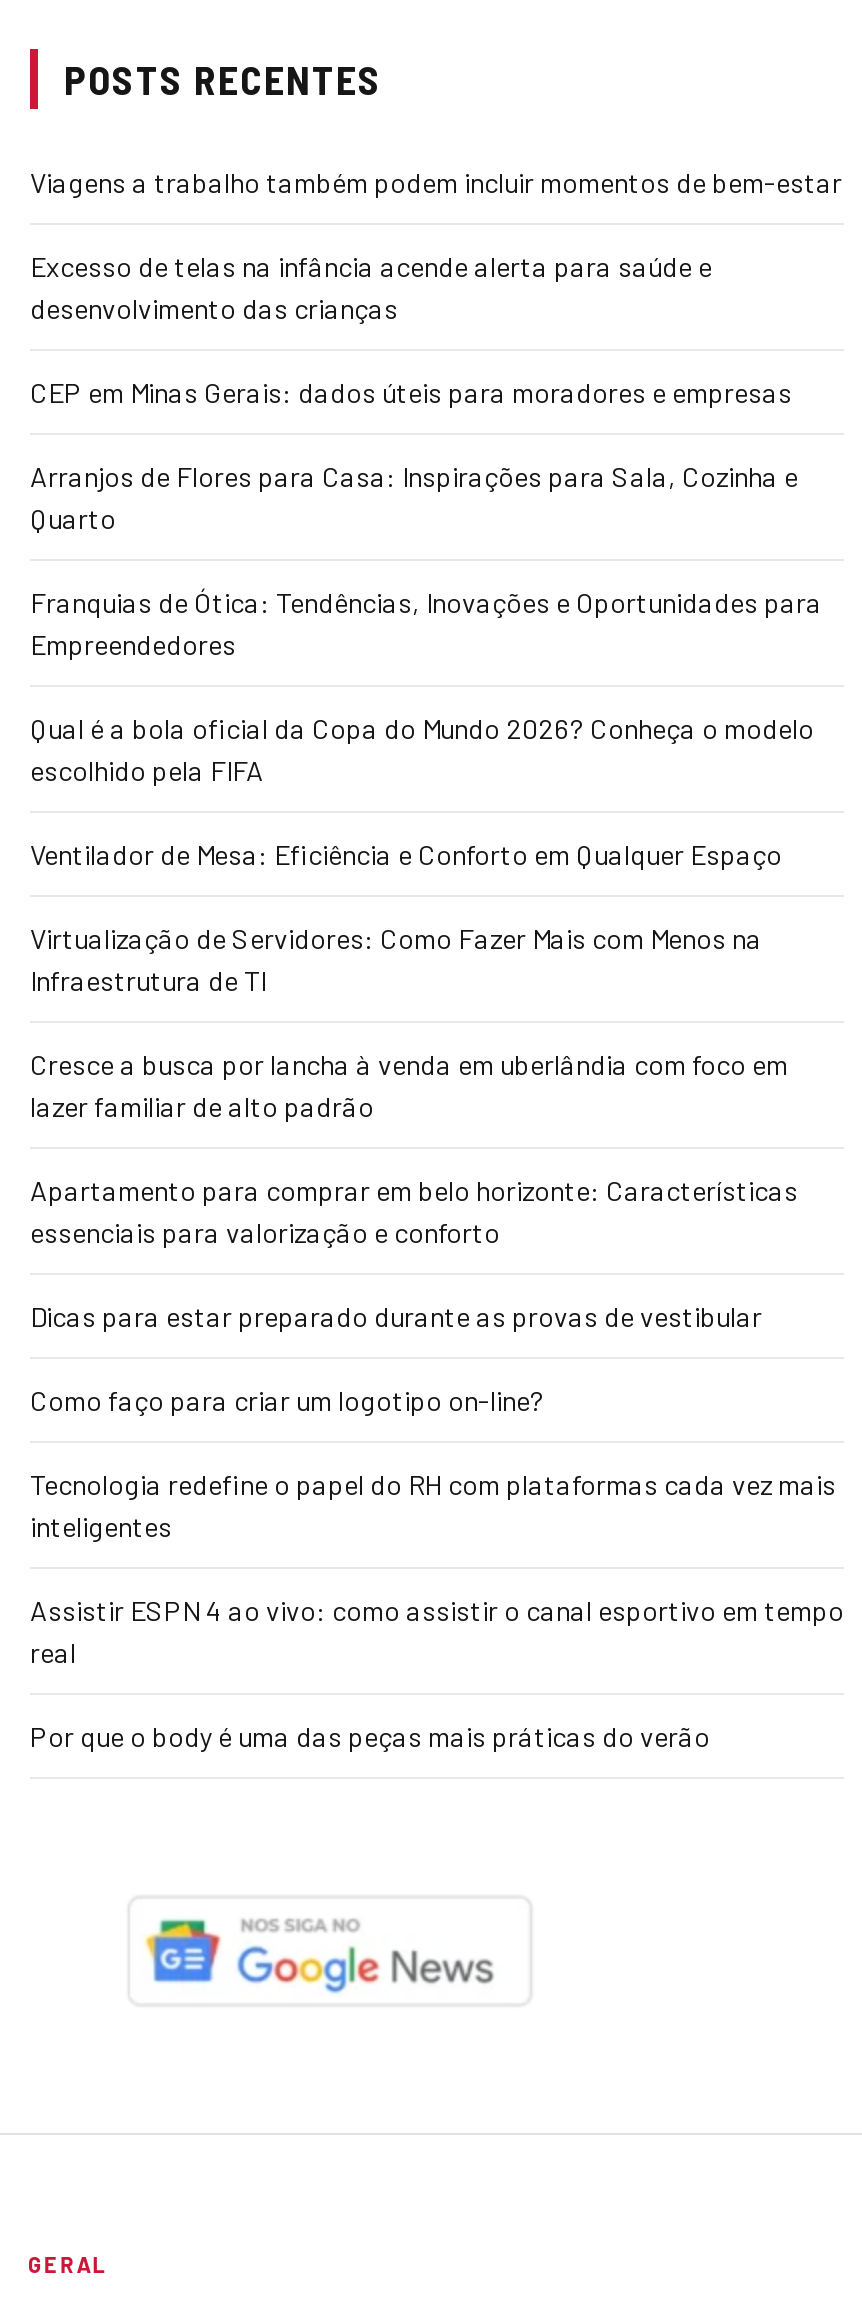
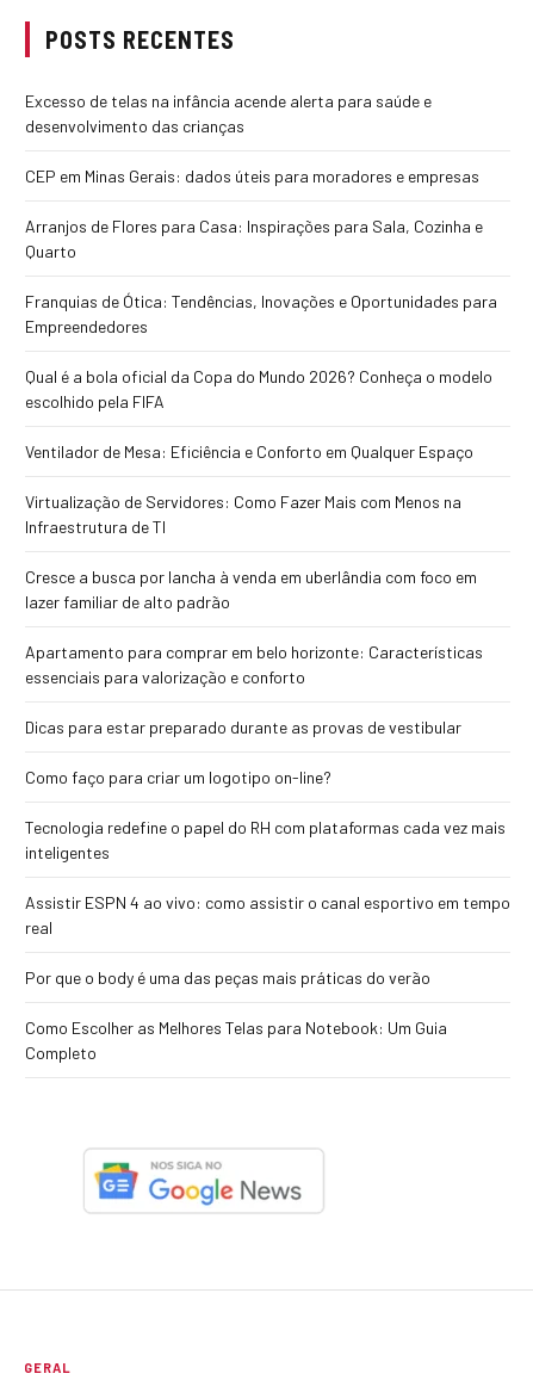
[30,165,842,199] Viagens a trabalho também podem incluir momentos de bem-estar -> none
moved [30,249,844,1753] -> [25,91,510,988]: Excesso de telas na infância acende alerta para saúde e | desenvolvimento das crianças | CEP em Minas Gerais: dados úteis para moradores e empresas | ... | real | Por que o body é uma das peças mais práticas do verão
none -> [25,1017,447,1063] Como Escolher as Melhores Telas para Notebook: Um Guia | Completo

